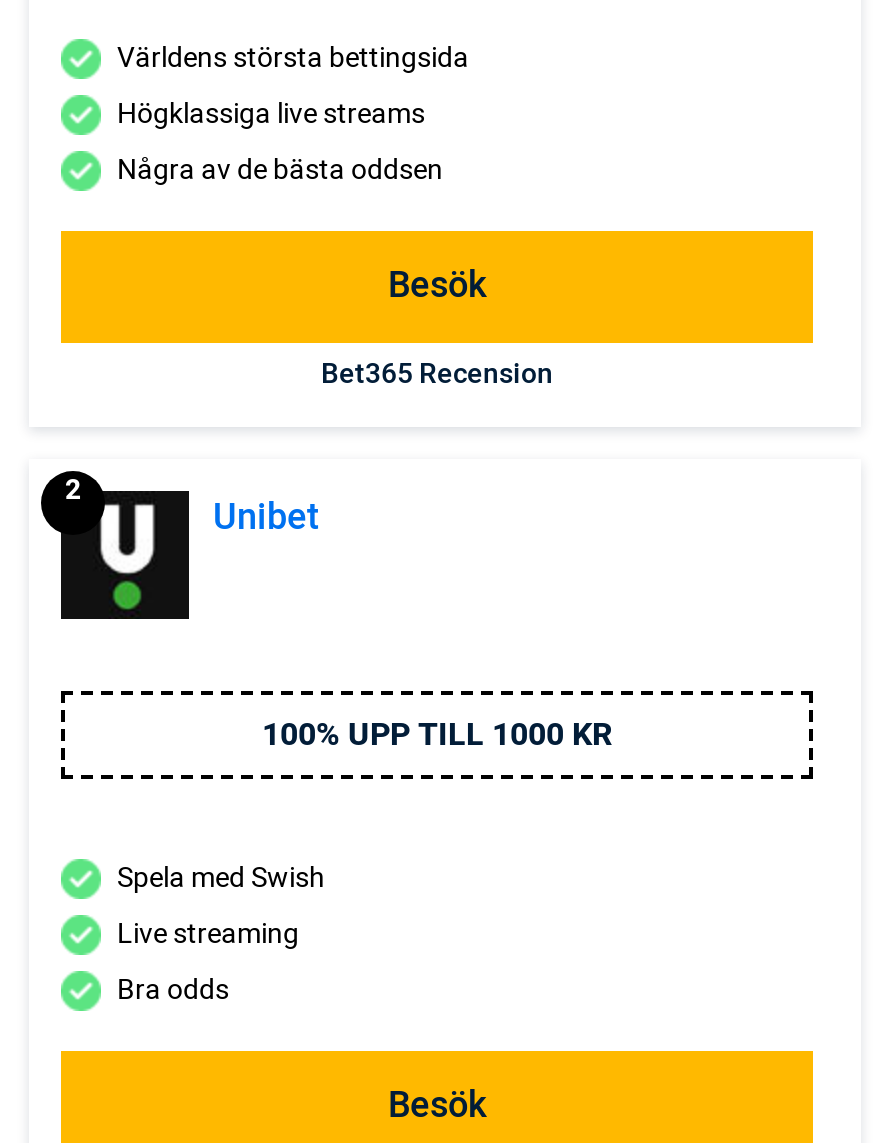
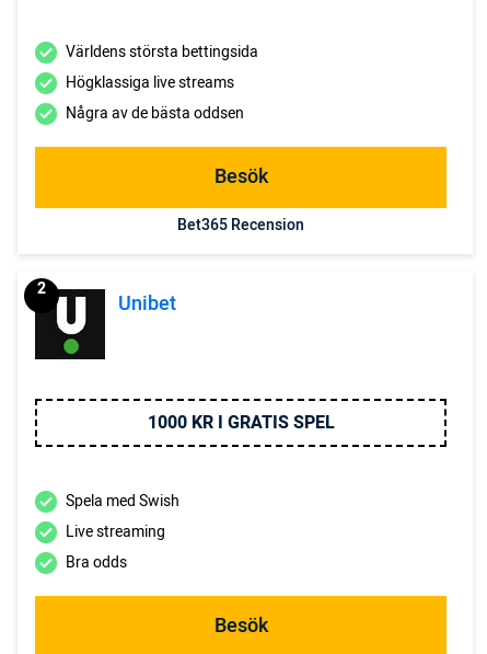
[262,710,612,758] 100% UPP TILL 1000 KR -> [147,410,334,436] 1000 KR I GRATIS SPEL

